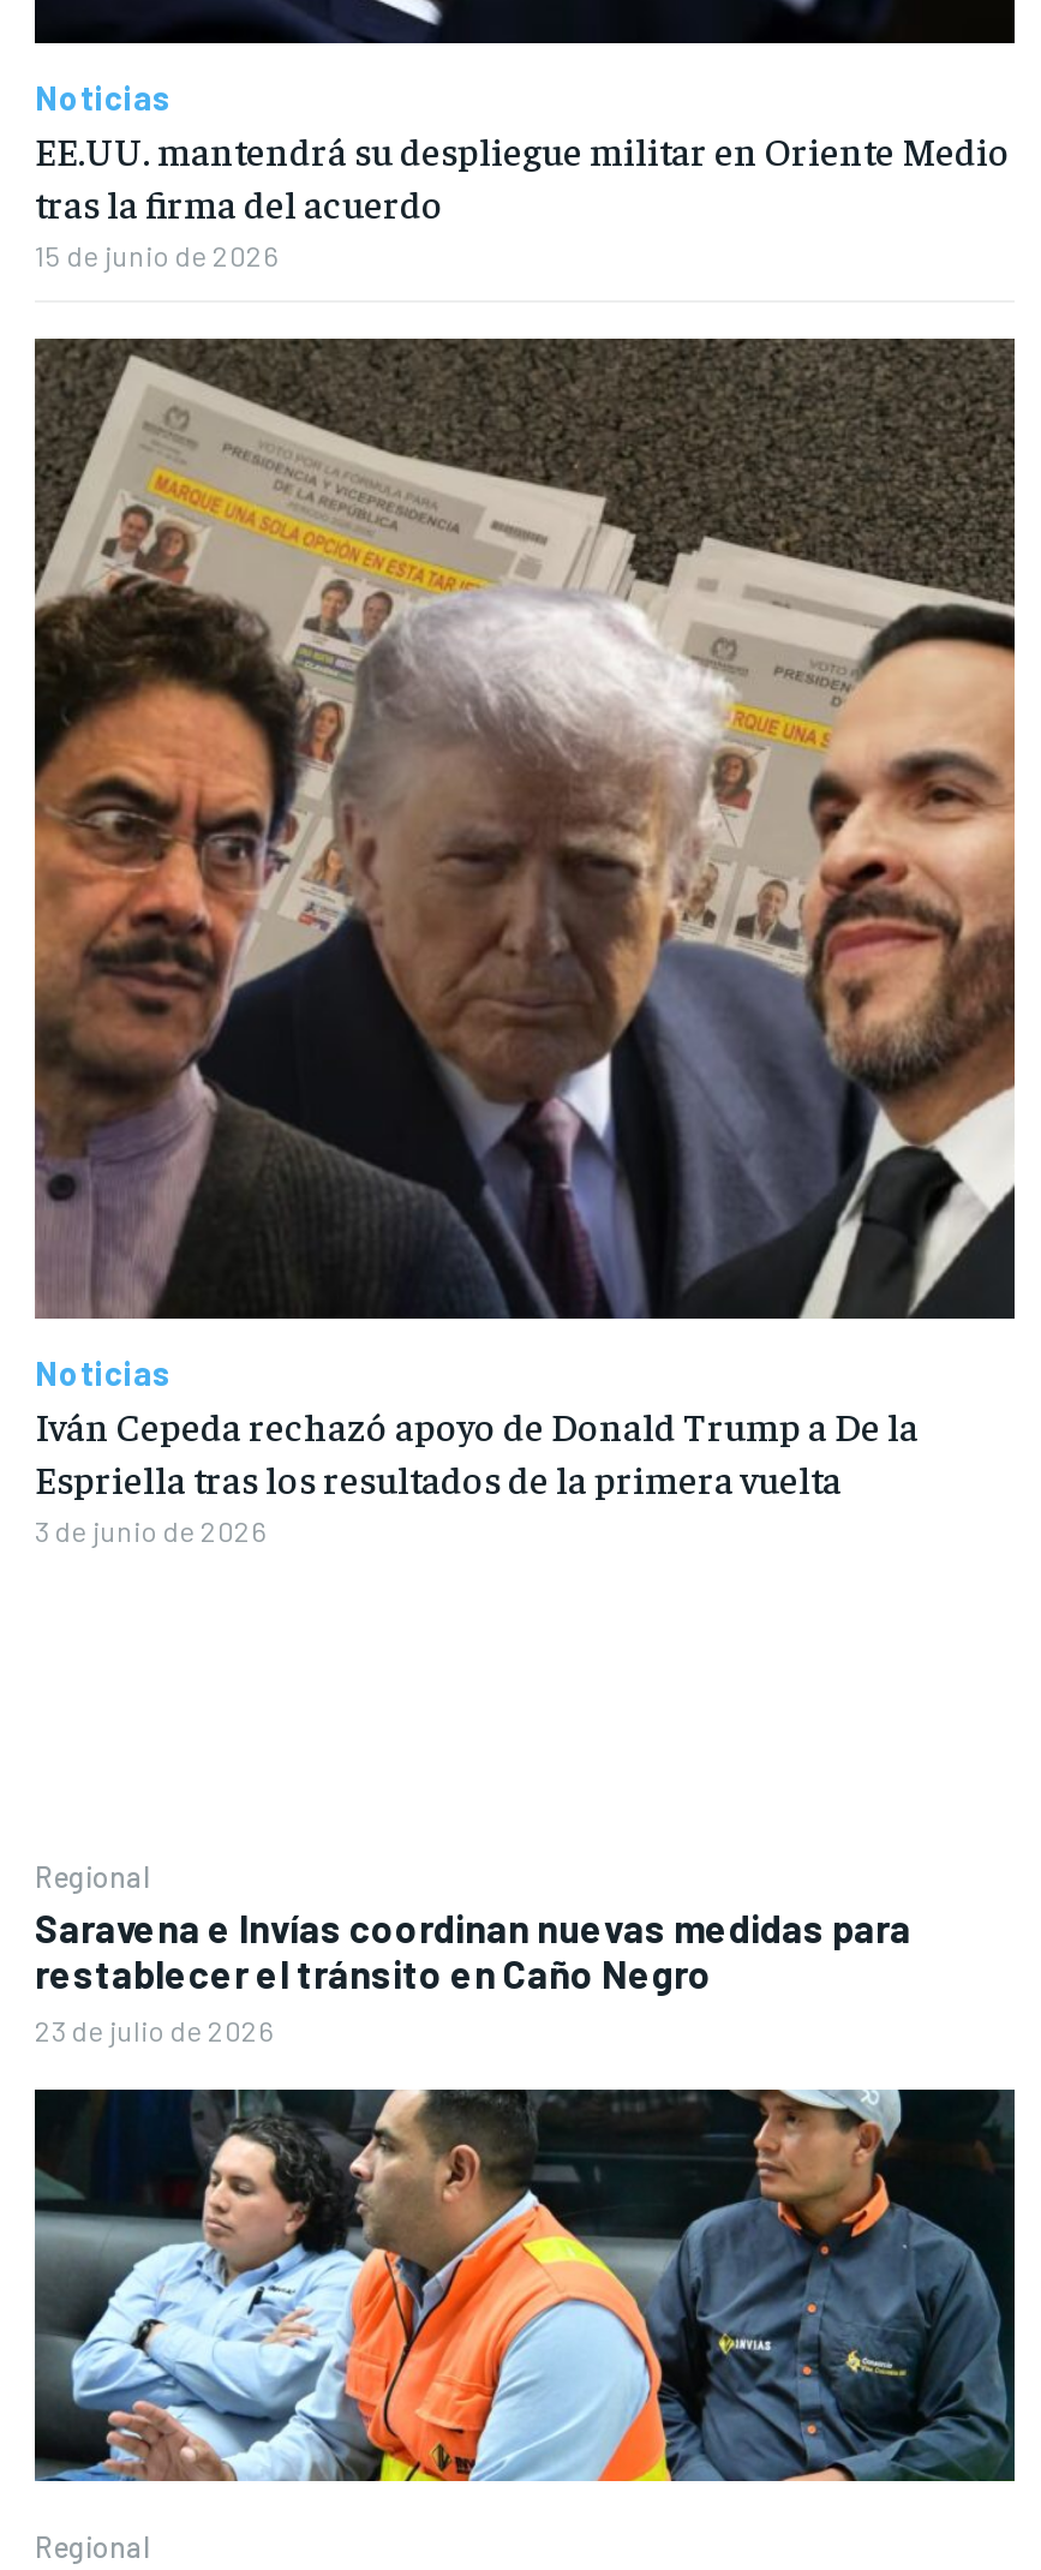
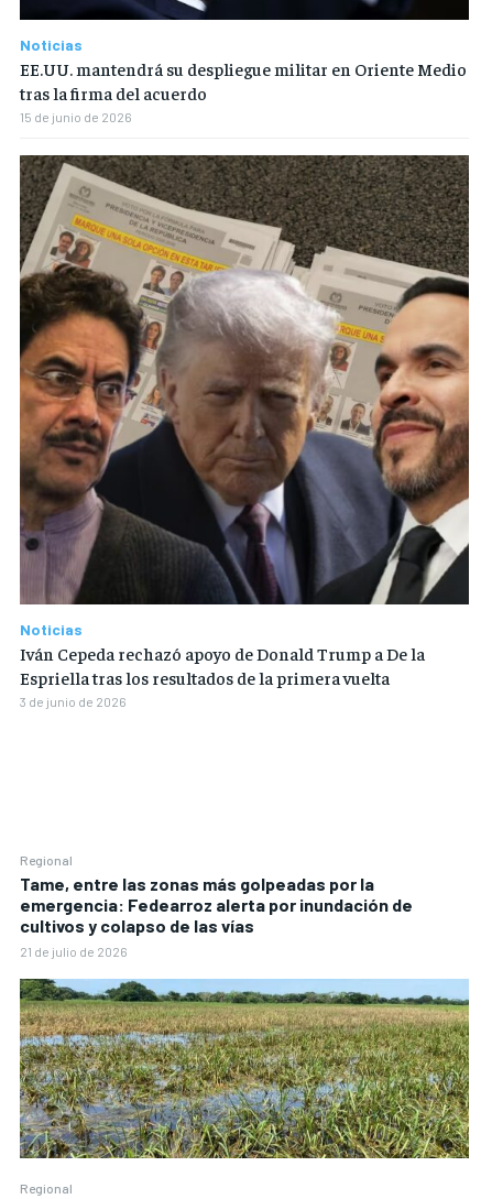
[35,1905,911,2047] Saravena e Invías coordinan nuevas medidas para | restablecer el tránsito en Caño Negro | 23 de julio de 2026 -> [20,873,413,959] Tame, entre las zonas más golpeadas por la | emergencia: Fedearroz alerta por inundación de | cultivos y colapso de las vías | 21 de julio de 2026
[32,2087,1017,2484] [image] -> [19,978,470,1159] [image]

